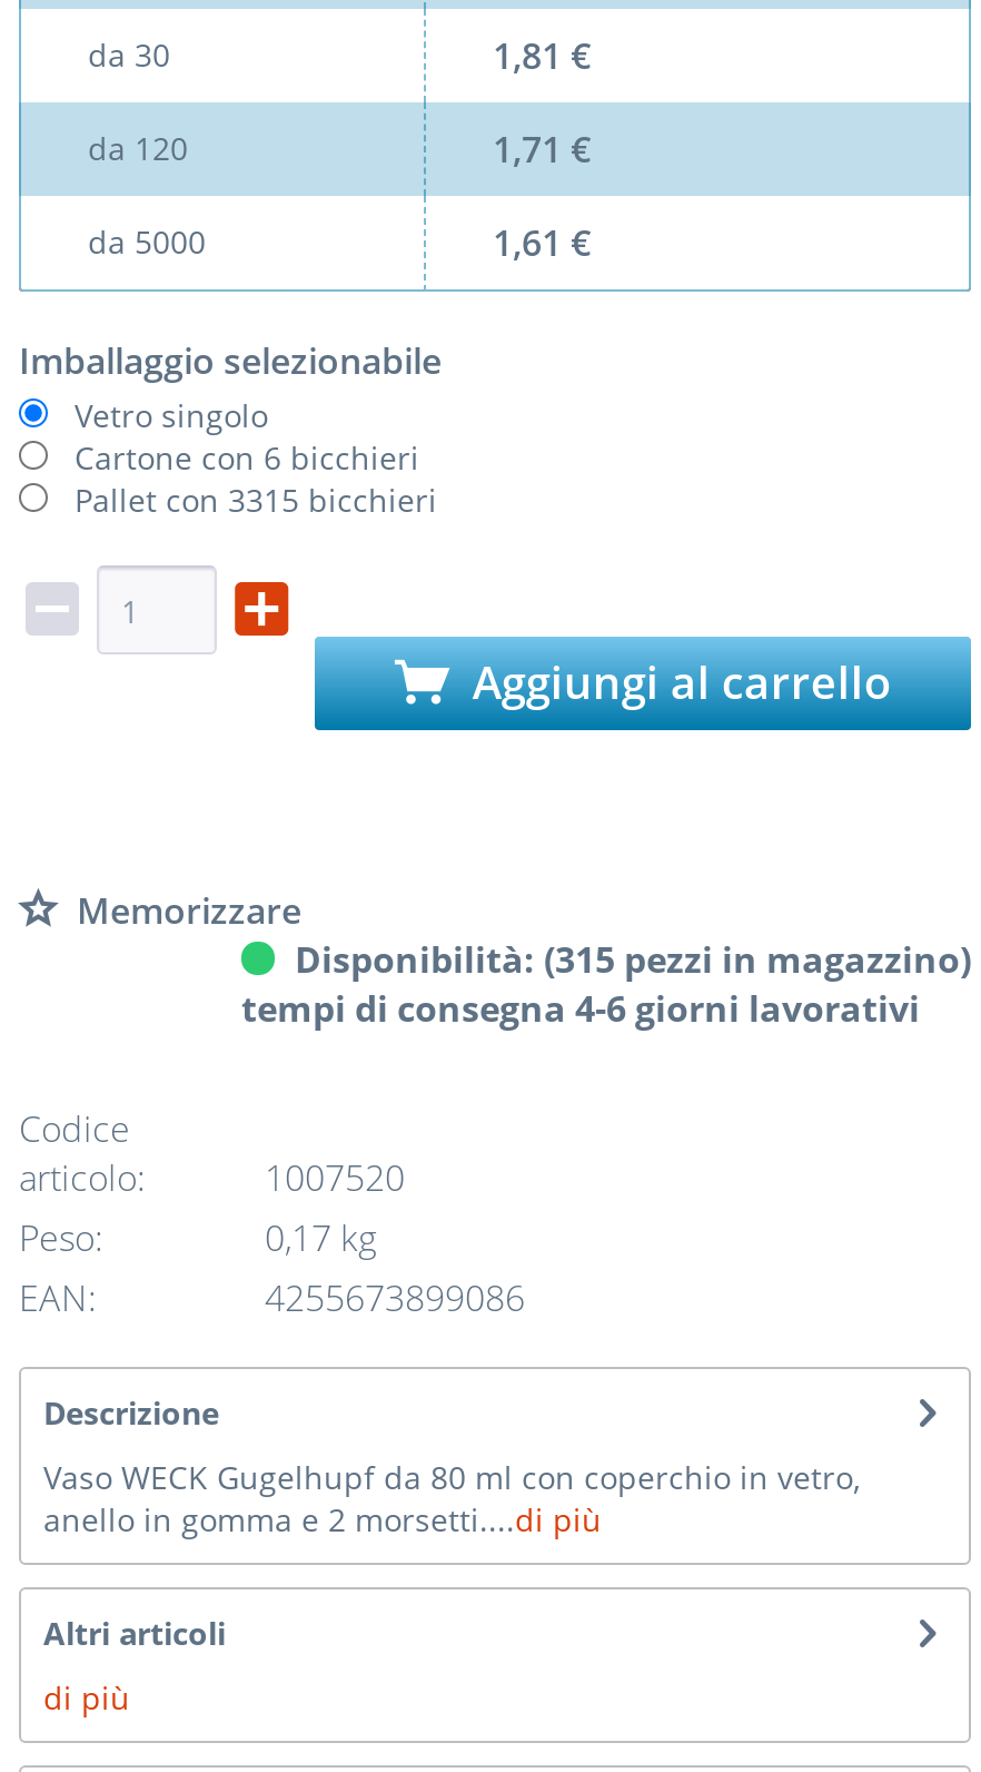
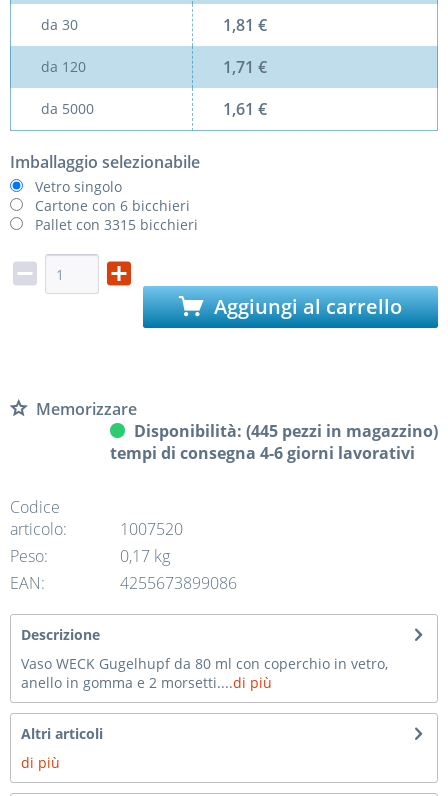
[286,935,971,984] Disponibilità: (315 pezzi in magazzino) -> [130,420,438,442] Disponibilità: (445 pezzi in magazzino)

